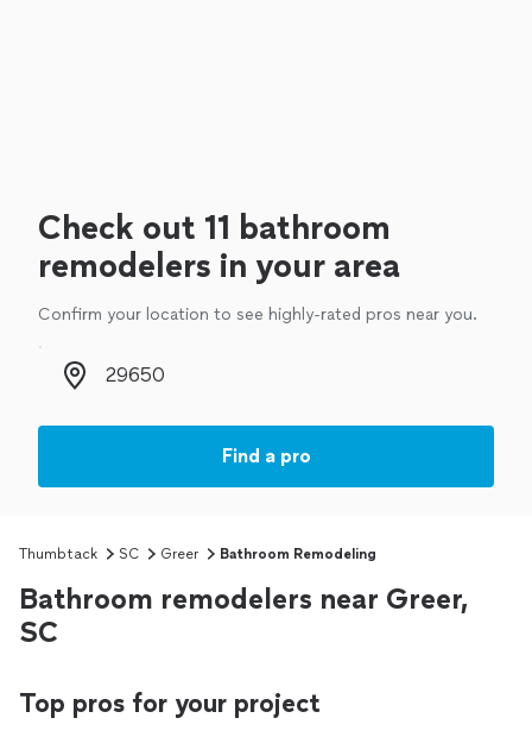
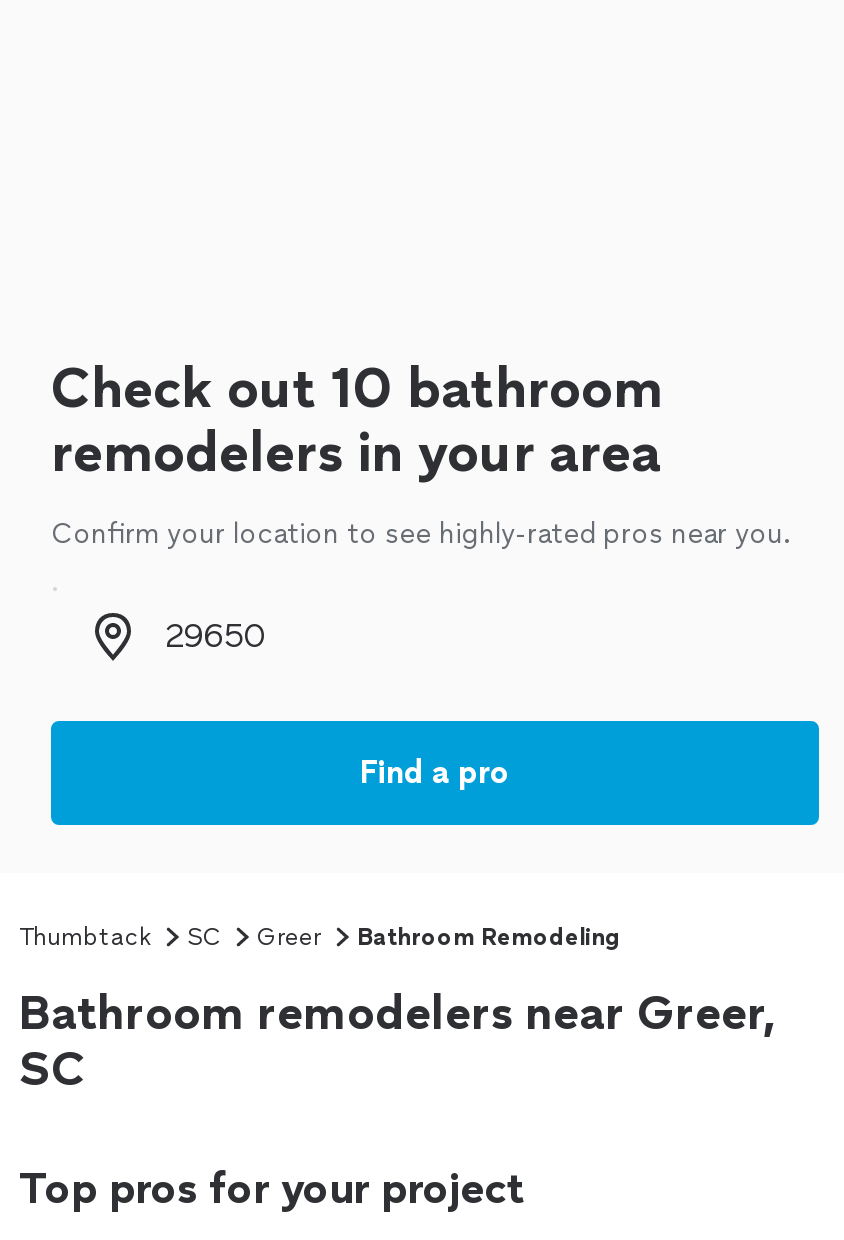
[38,207,391,247] Check out 11 bathroom -> [51,353,663,421] Check out 10 bathroom

